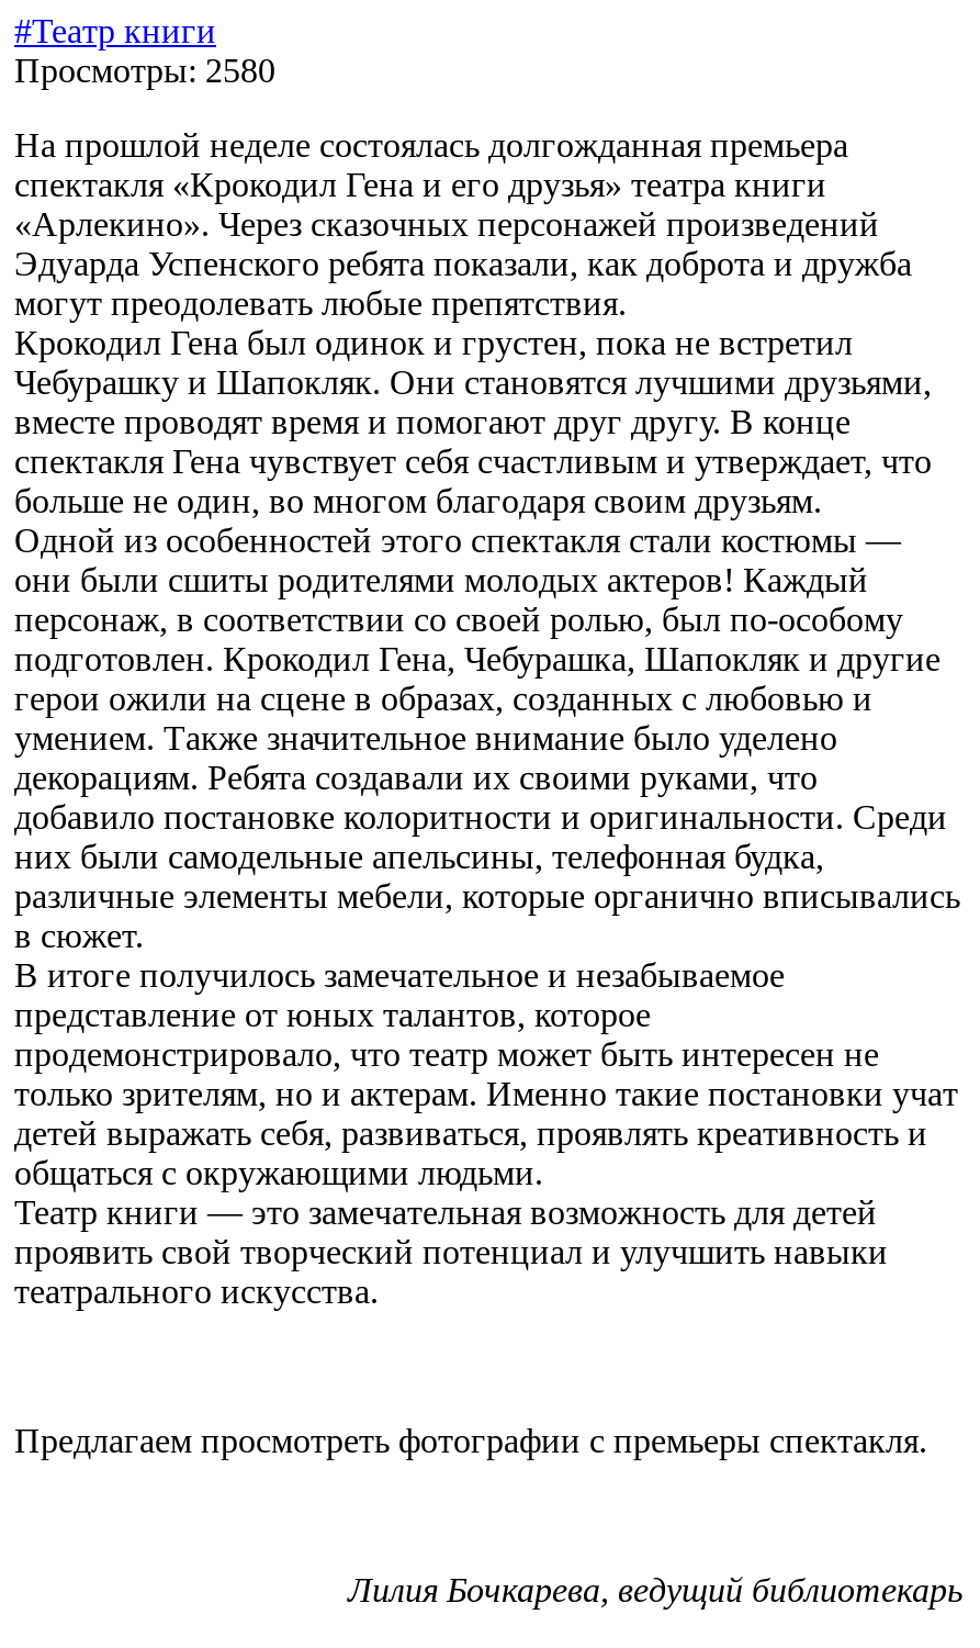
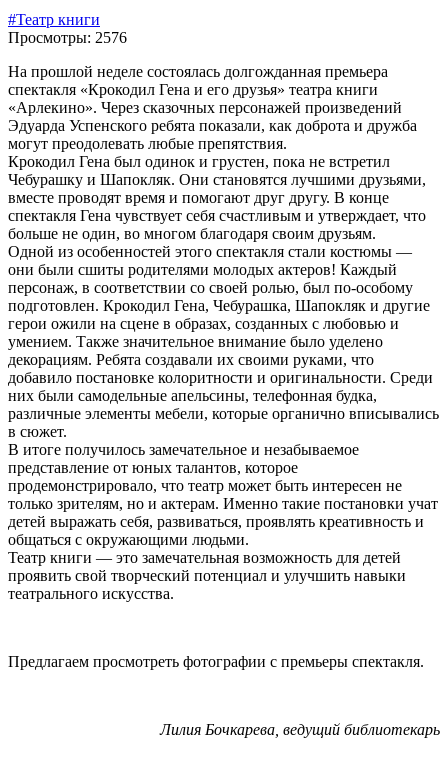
[14,52,275,90] Просмотры: 2580 -> [8,29,127,46] Просмотры: 2576

